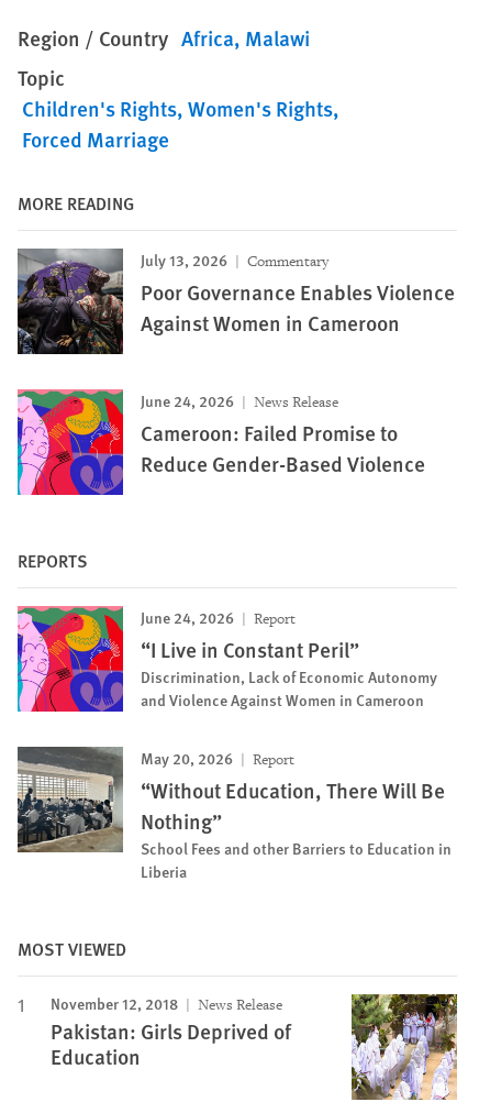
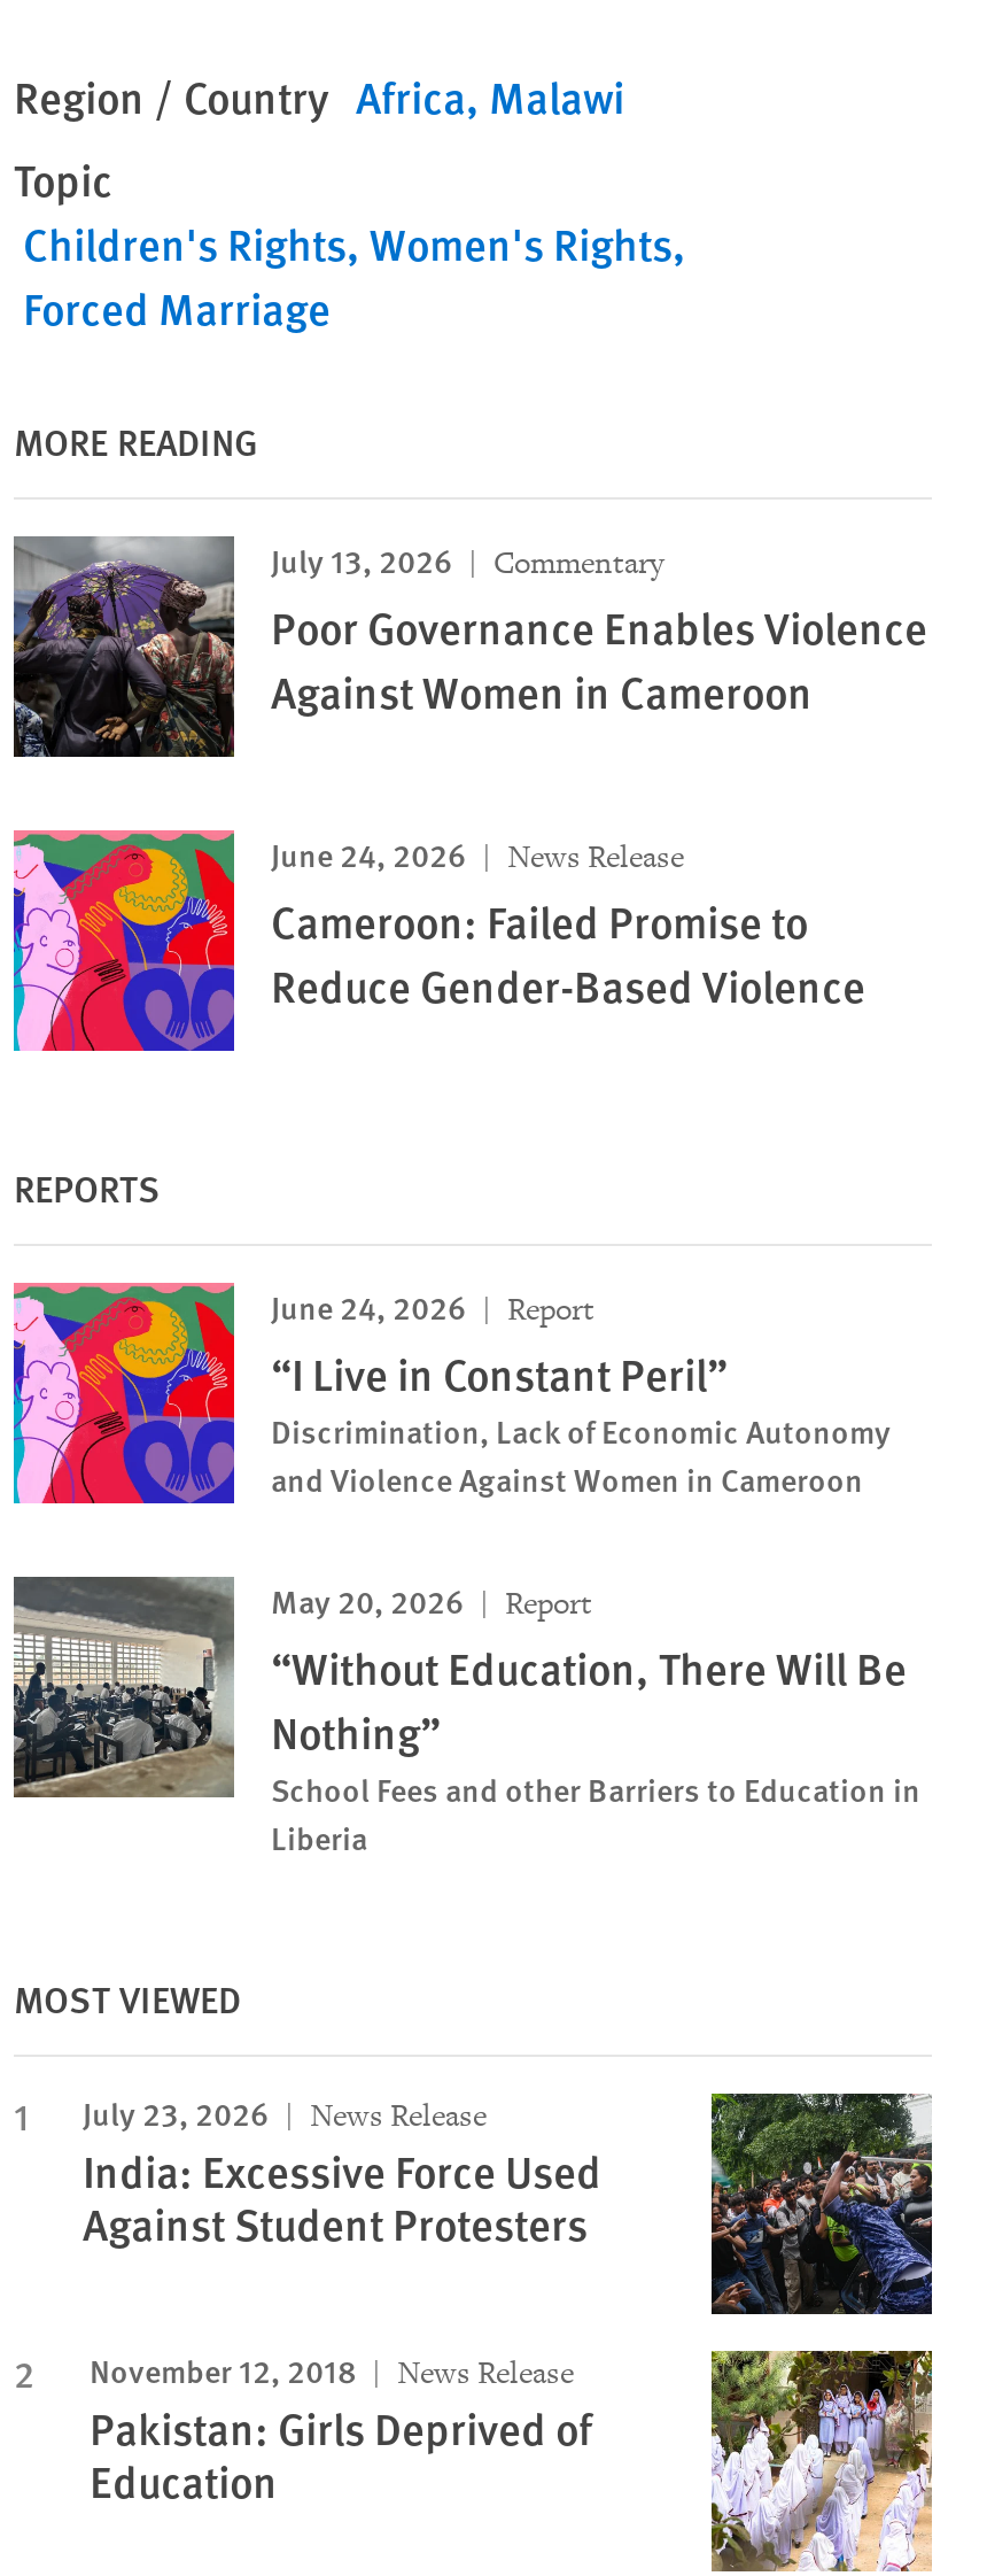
none -> [83,2088,601,2254] July 23, 2026 | News Release | India: Excessive Force Used | Against Student Protesters
none -> [709,2091,934,2316] [image]

